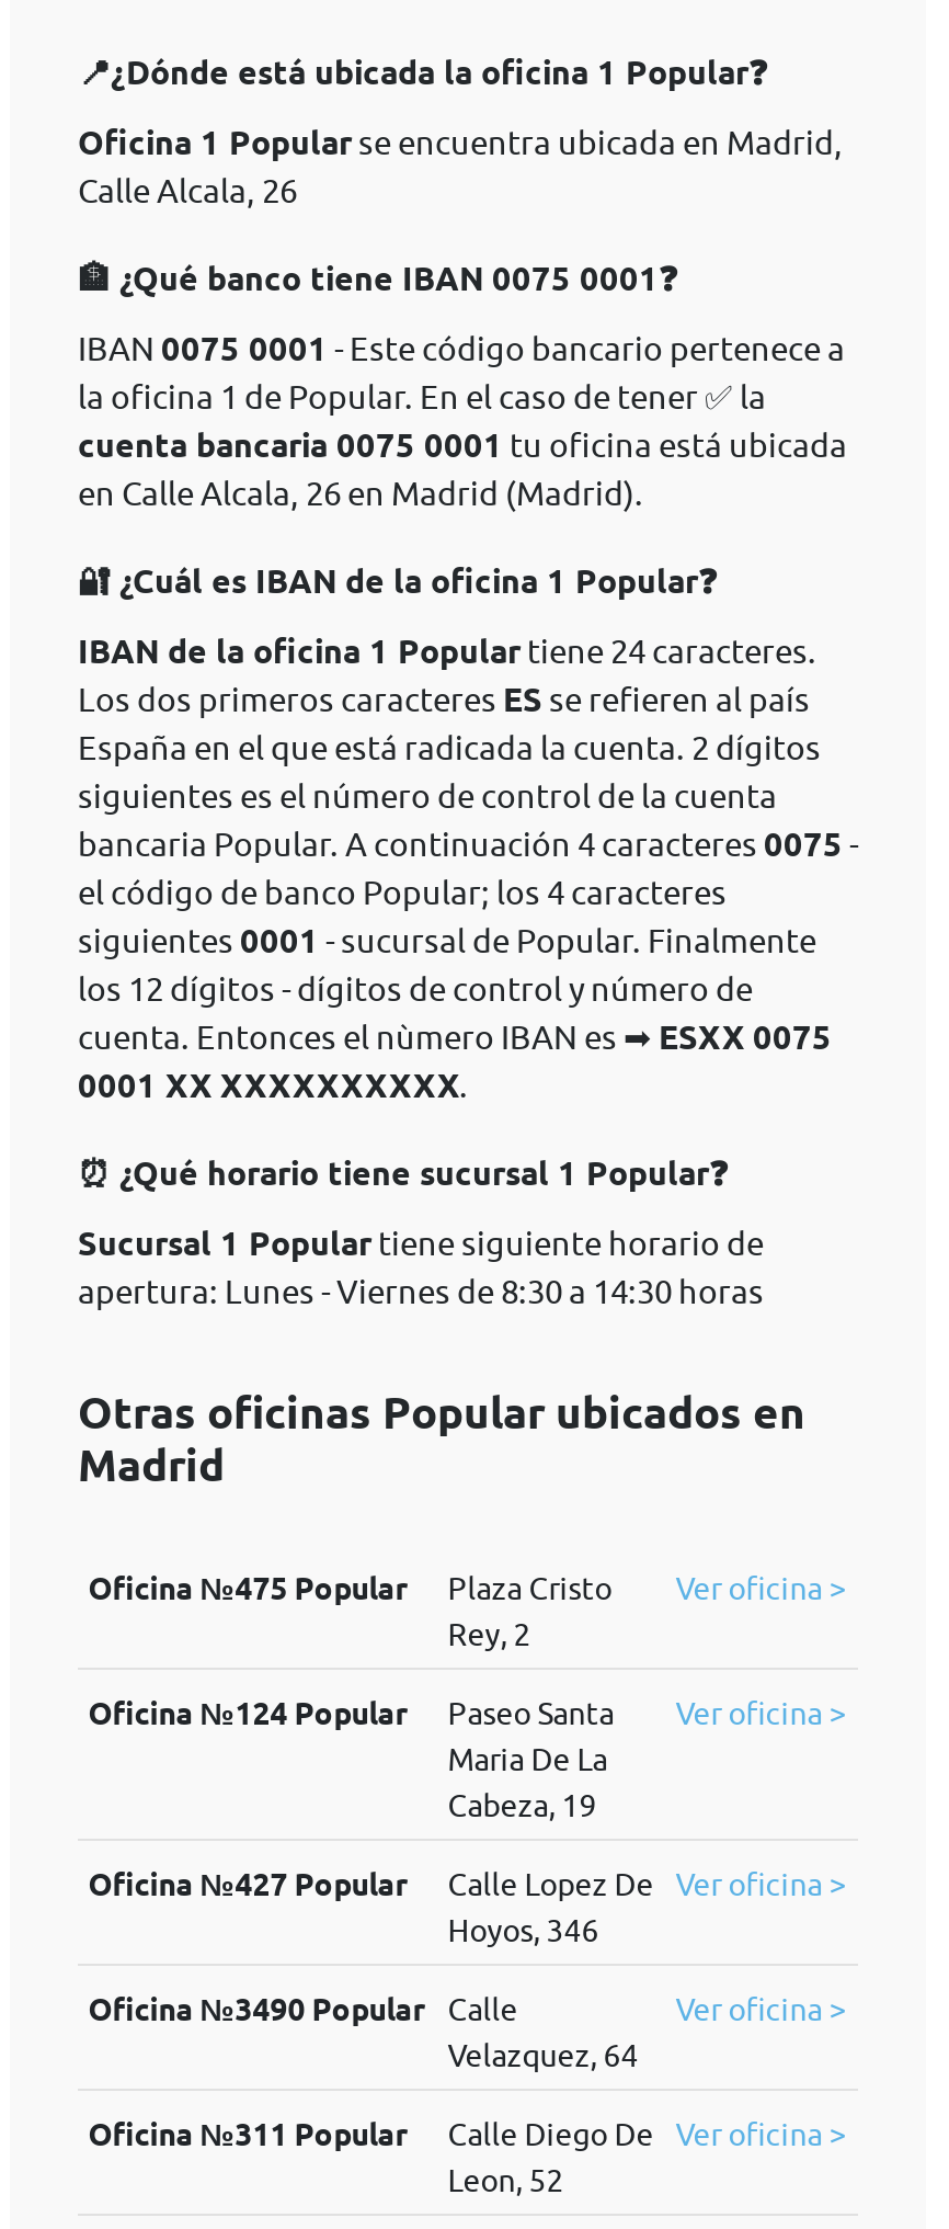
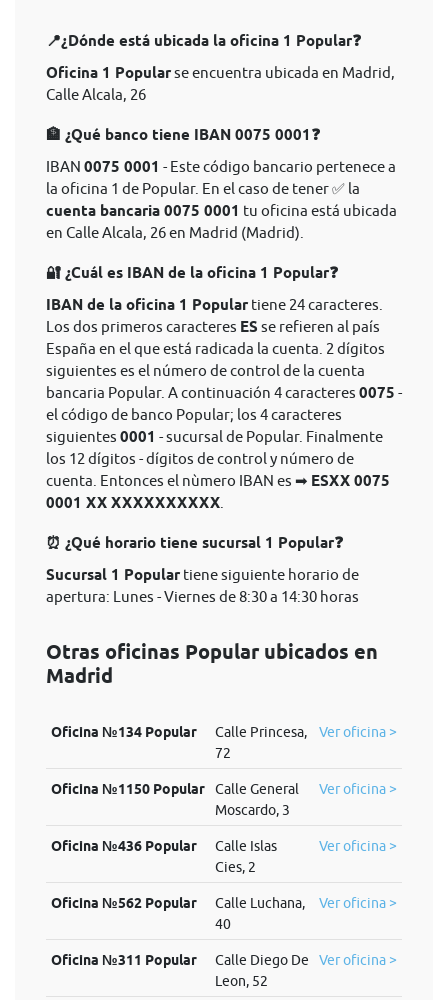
[88,1571,612,1652] Oficina №475 Popular | Plaza Cristo | Rey, 2 -> [51,724,307,761] Oficina №134 Popular | Calle Princesa, | 72
[88,1696,614,1823] Oficina №124 Popular | Paseo Santa | Maria De La | Cabeza, 19 -> [51,781,299,818] Oficina №1150 Popular | Calle General | Moscardo, 3
[88,1867,654,1948] Oficina №427 Popular | Calle Lopez De | Hoyos, 346 -> [51,838,277,875] Oficina №436 Popular | Calle Islas | Cies, 2
[88,1992,638,2073] Oficina №3490 Popular | Calle | Velazquez, 64 -> [51,895,305,932] Oficina №562 Popular | Calle Luchana, | 40

